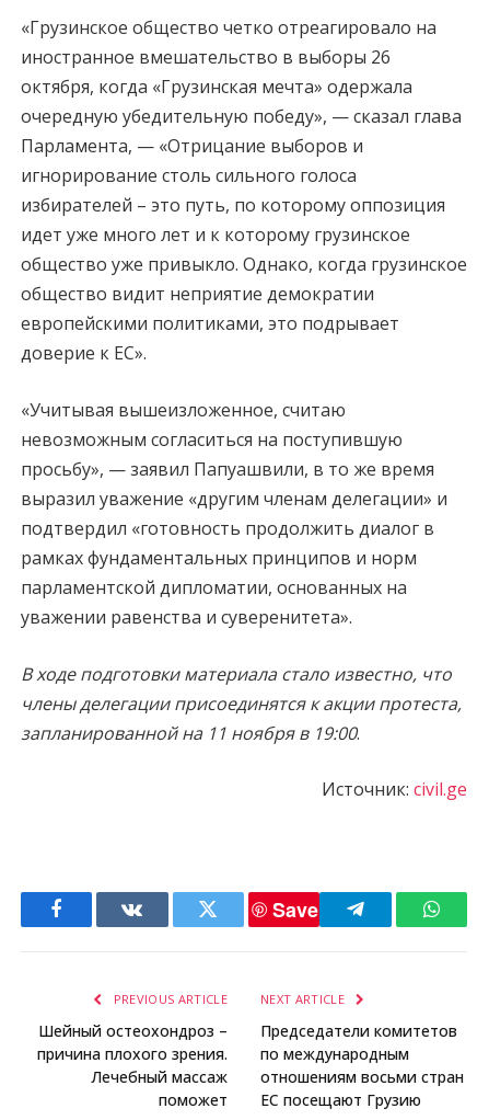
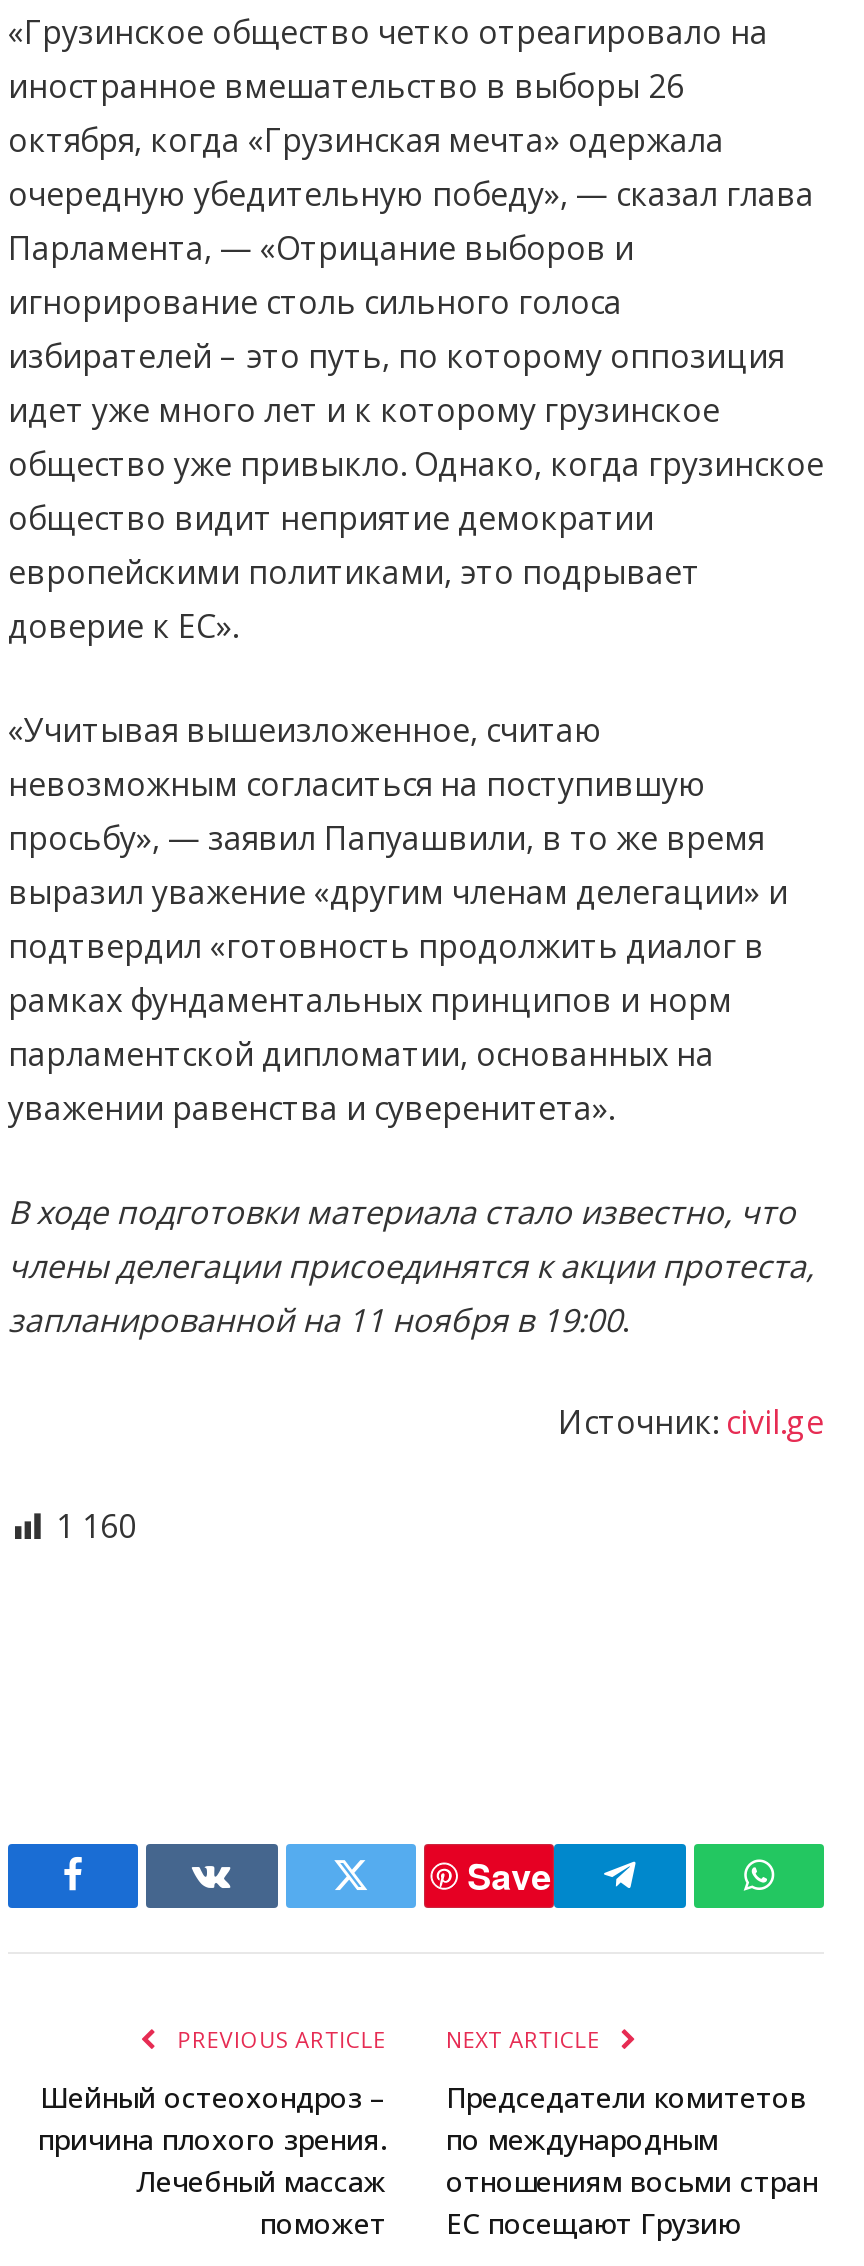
none -> [56,1504,136,1548] 1 160

